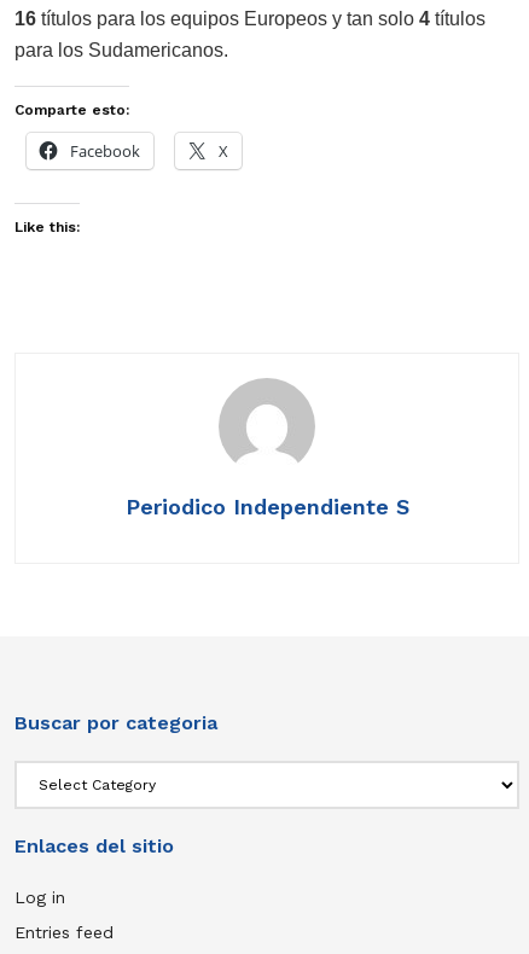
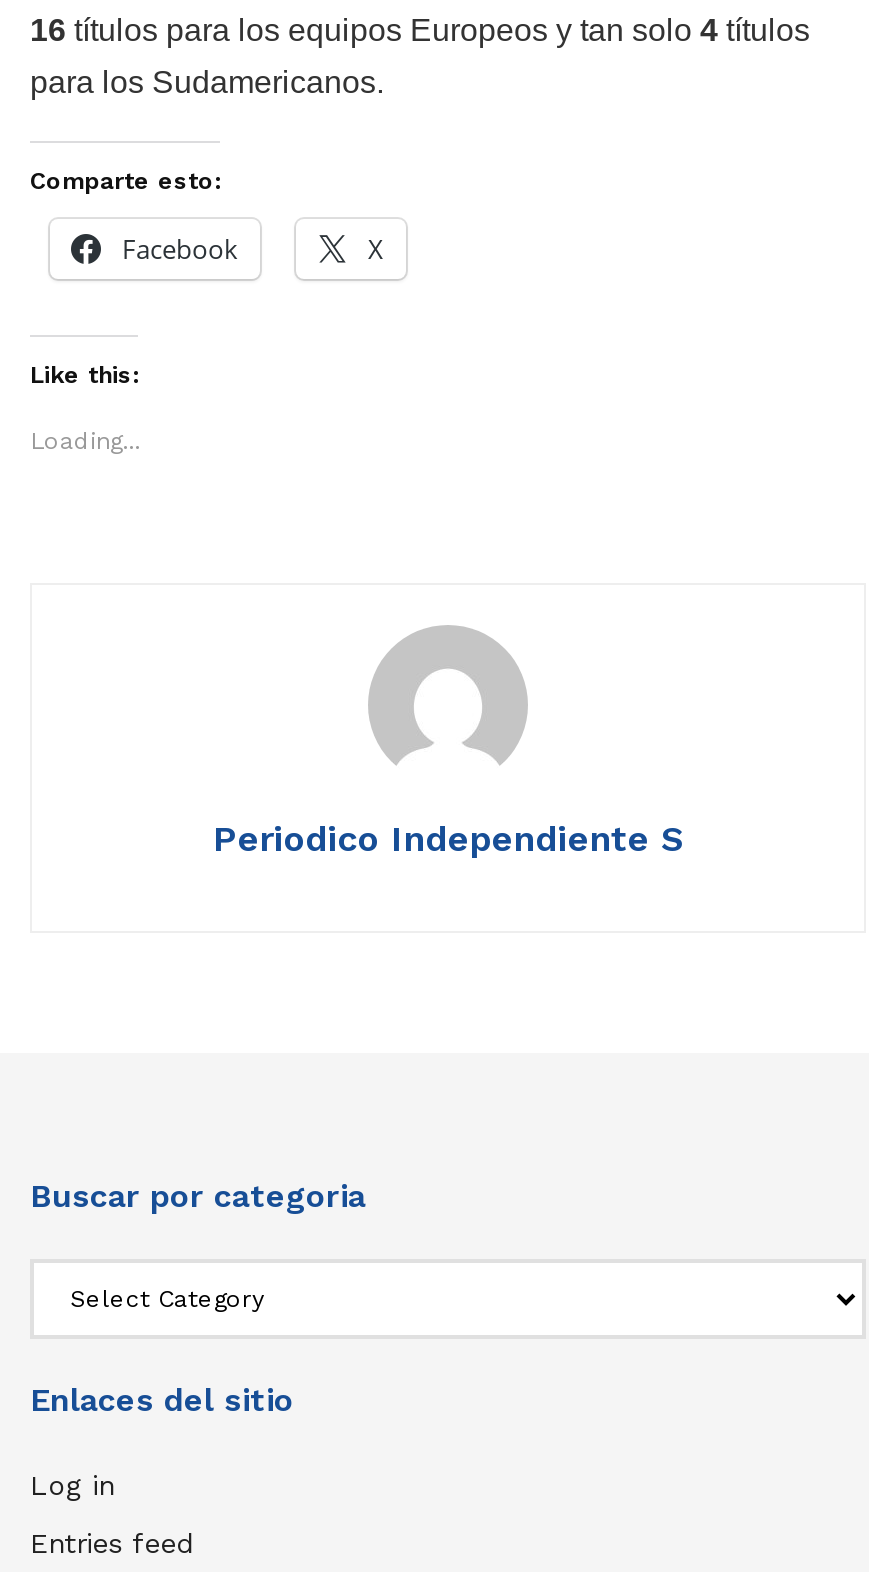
none -> [30,426,140,454] Loading...

